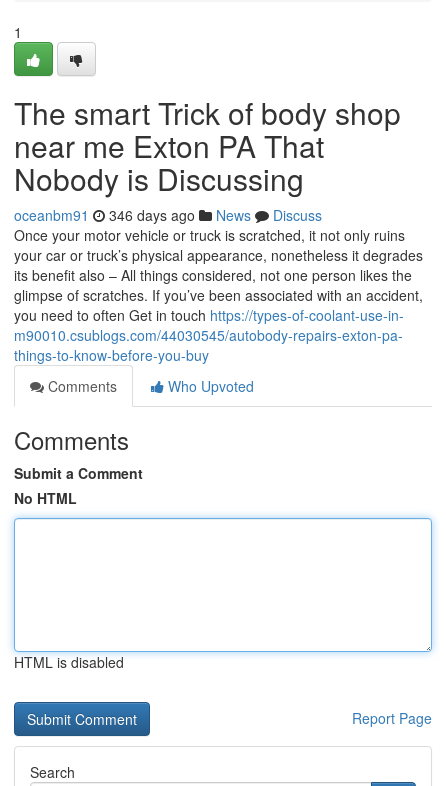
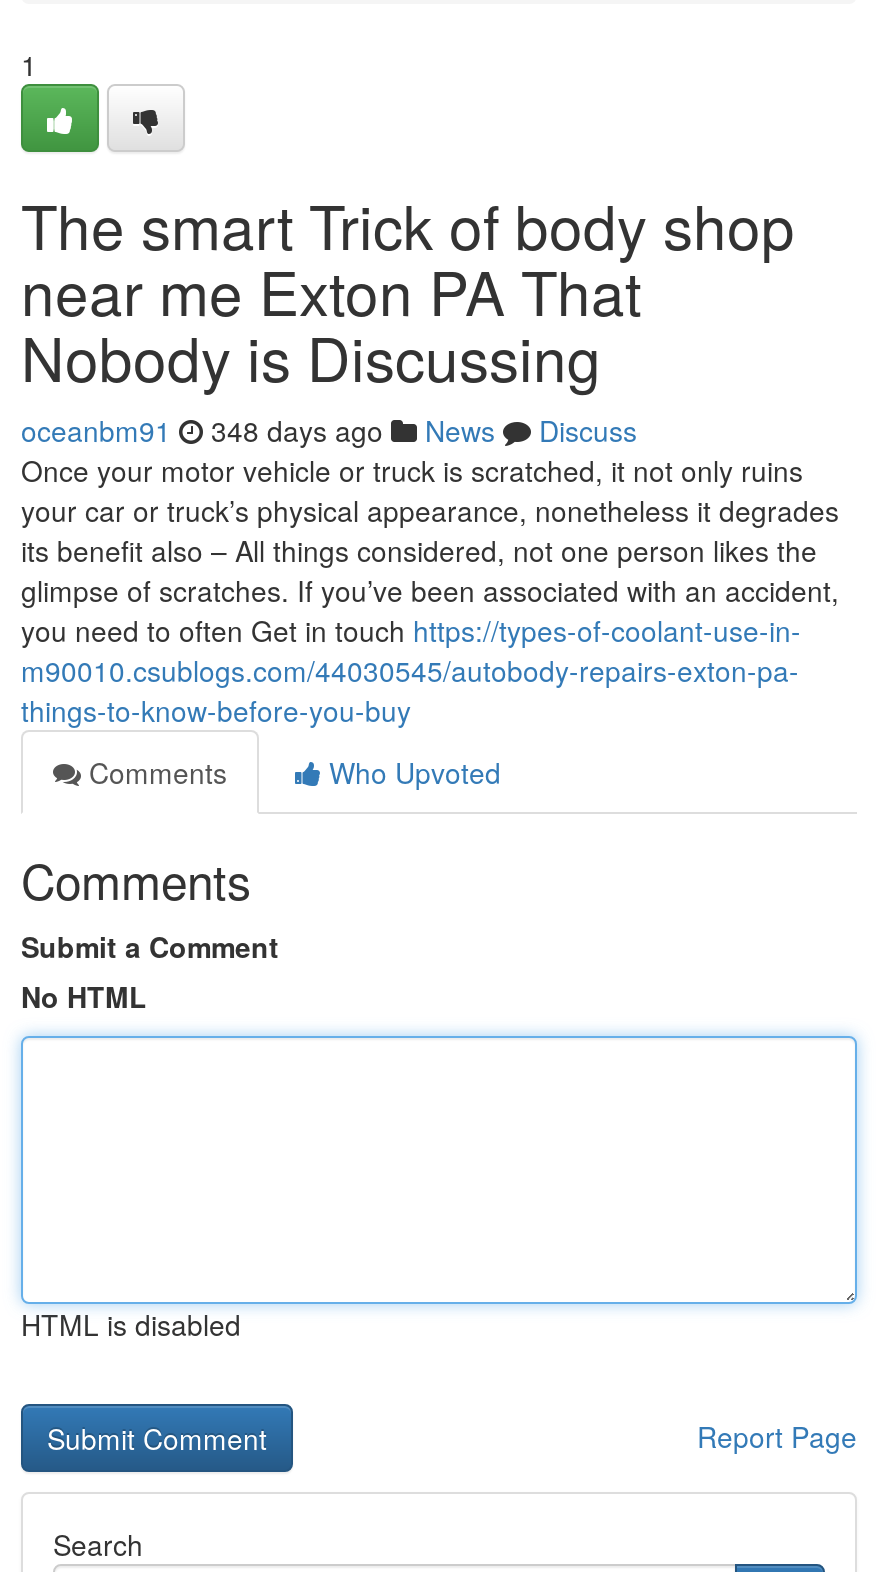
[14,205,322,225] oceanbm91 346 days ago News Discuss -> [21,410,637,450] oceanbm91 348 days ago News Discuss

